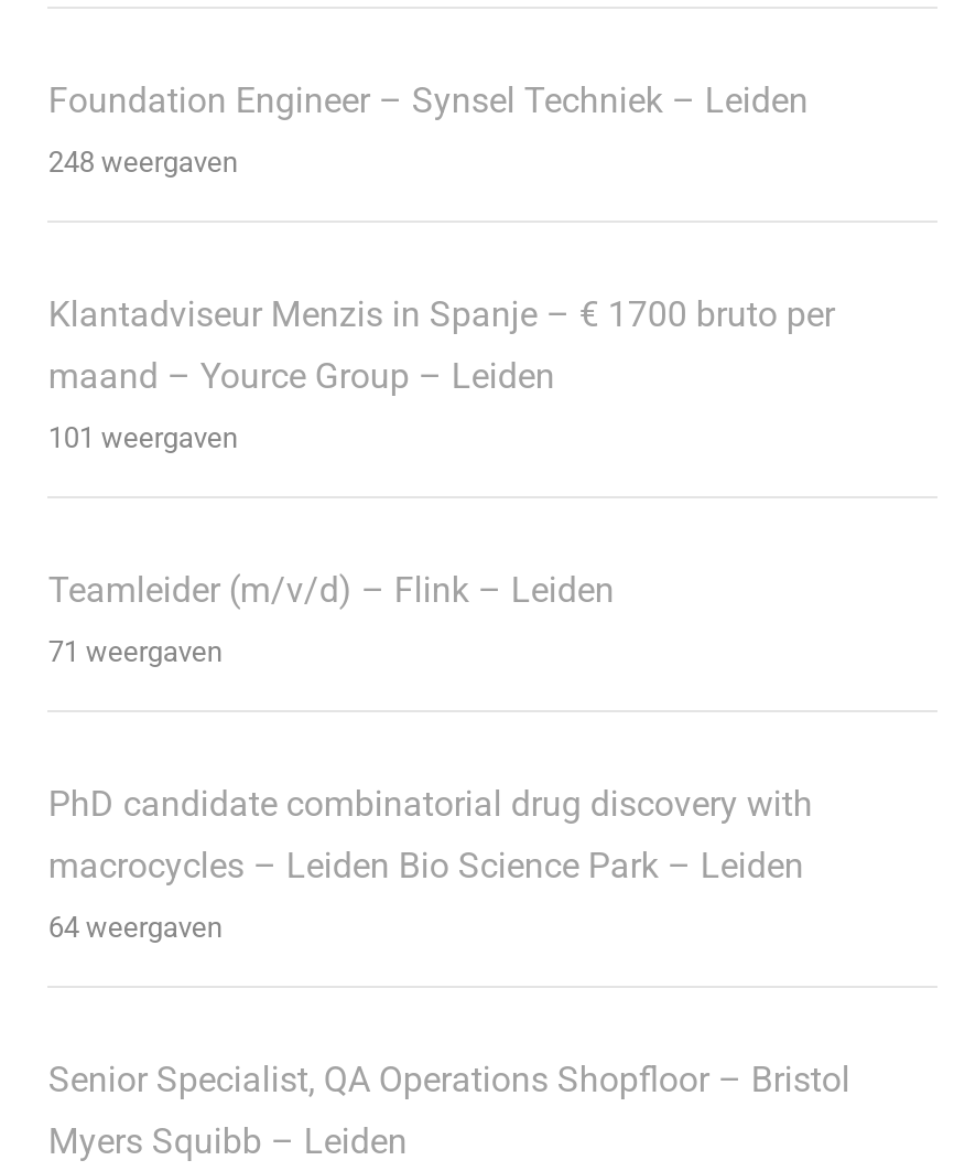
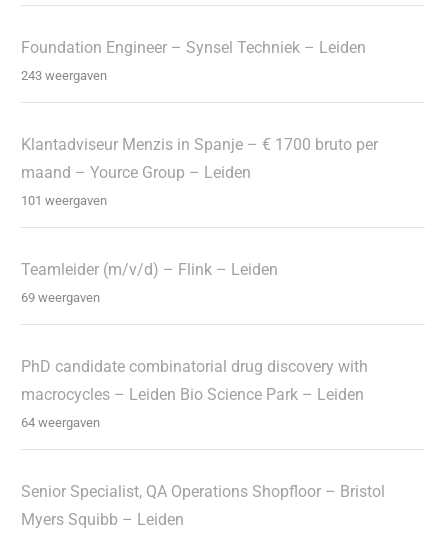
[48,145,238,178] 248 weergaven -> [21,68,107,83] 243 weergaven
[48,634,222,668] 71 weergaven -> [21,290,100,305] 69 weergaven

